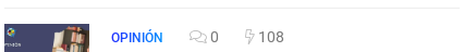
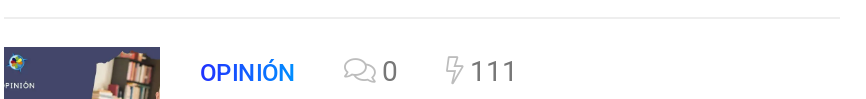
[255,28,284,45] 108 -> [464,55,518,87] 111

